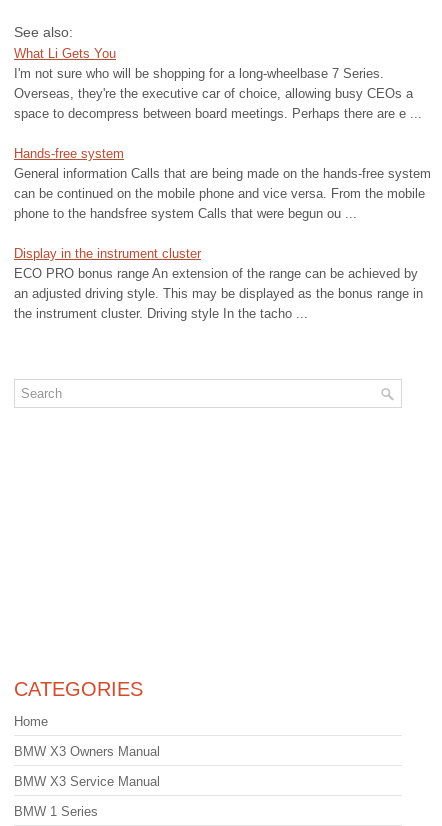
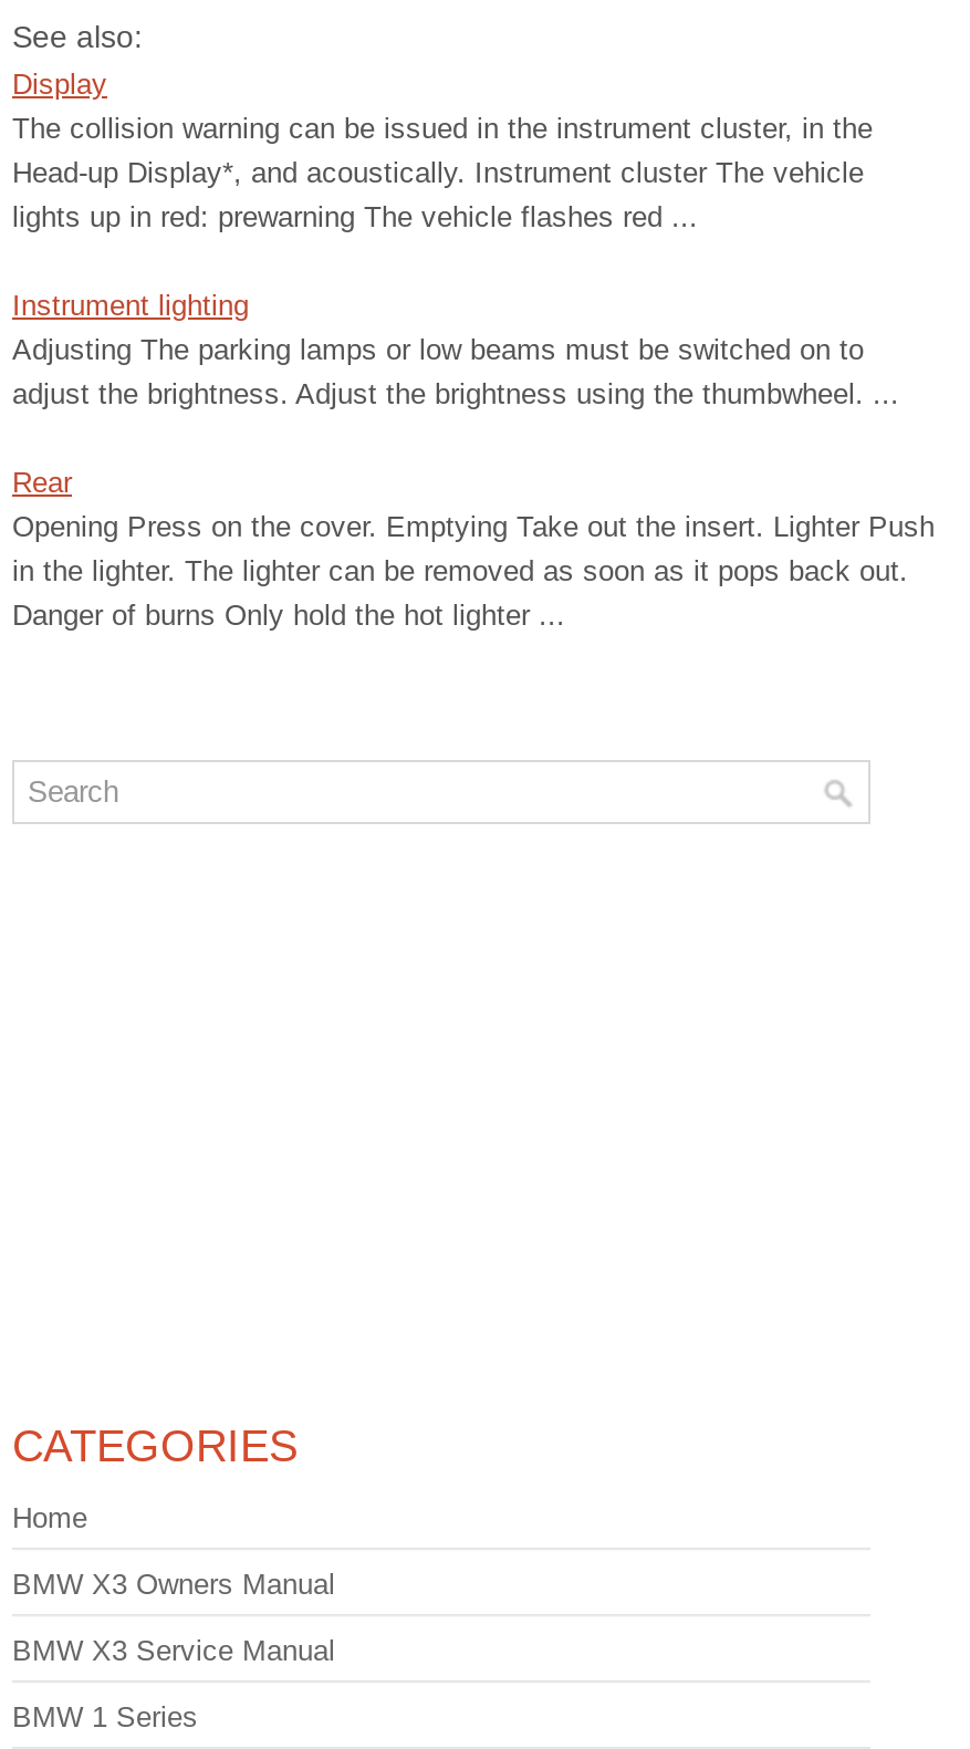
[14,46,422,121] What Li Gets You | I'm not sure who will be shopping for a long-wheelbase 7 Series. | Overseas, they're the executive car of choice, allowing busy CEOs a | space to decompress between board meetings. Perhaps there are e ... -> [12,67,873,233] Display | The collision warning can be issued in the instrument cluster, in the | Head-up Display*, and acoustically. Instrument cluster The vehicle | lights up in red: prewarning The vehicle flashes red ...
[14,146,431,221] Hands-free system | General information Calls that are being made on the hands-free system | can be continued on the mobile phone and vice versa. From the mobile | phone to the handsfree system Calls that were begun ou ... -> [12,288,899,410] Instrument lighting | Adjusting The parking lamps or low beams must be switched on to | adjust the brightness. Adjust the brightness using the thumbwheel. ...
[14,246,423,321] Display in the instrument cluster | ECO PRO bonus range An extension of the range can be achieved by | an adjusted driving style. This may be displayed as the bonus range in | the instrument cluster. Driving style In the tacho ... -> [12,465,935,631] Rear | Opening Press on the cover. Emptying Take out the insert. Lighter Push | in the lighter. The lighter can be removed as soon as it pops back out. | Danger of burns Only hold the hot lighter ...

